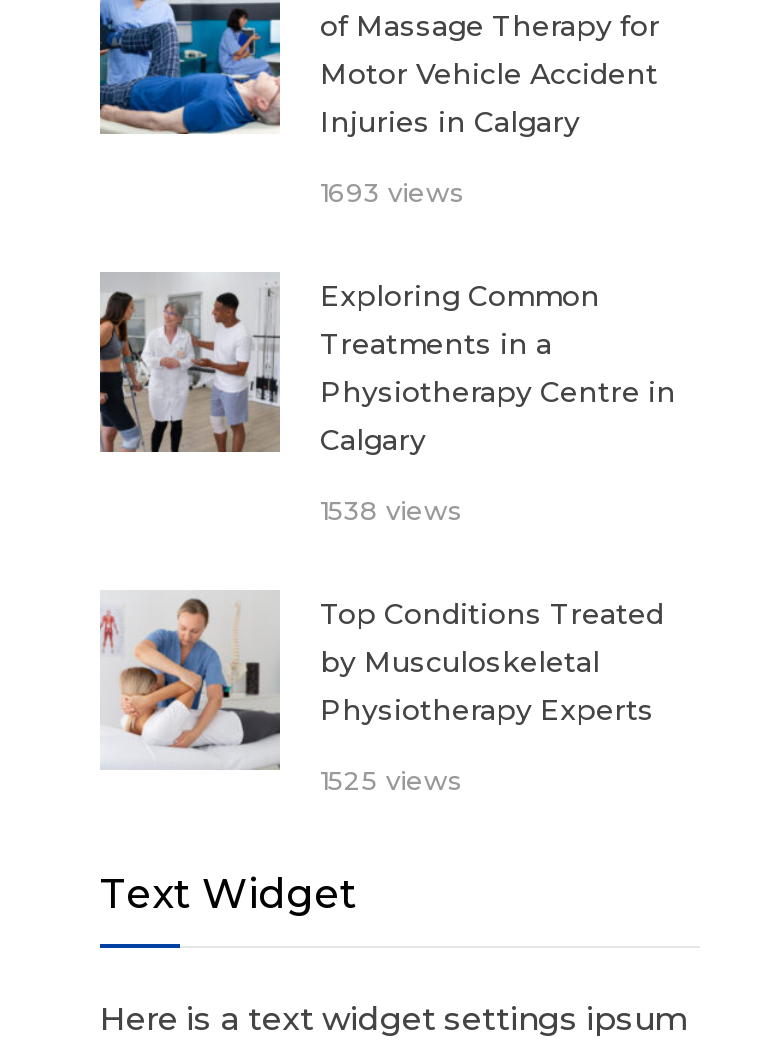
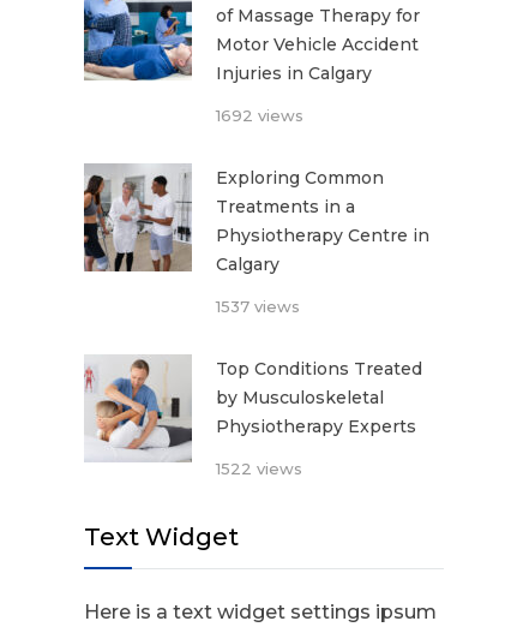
[320,177,464,209] 1693 views -> [216,106,303,125] 1692 views
[320,495,462,527] 1538 views -> [216,297,300,316] 1537 views
[320,765,462,797] 1525 views -> [216,459,302,478] 1522 views

